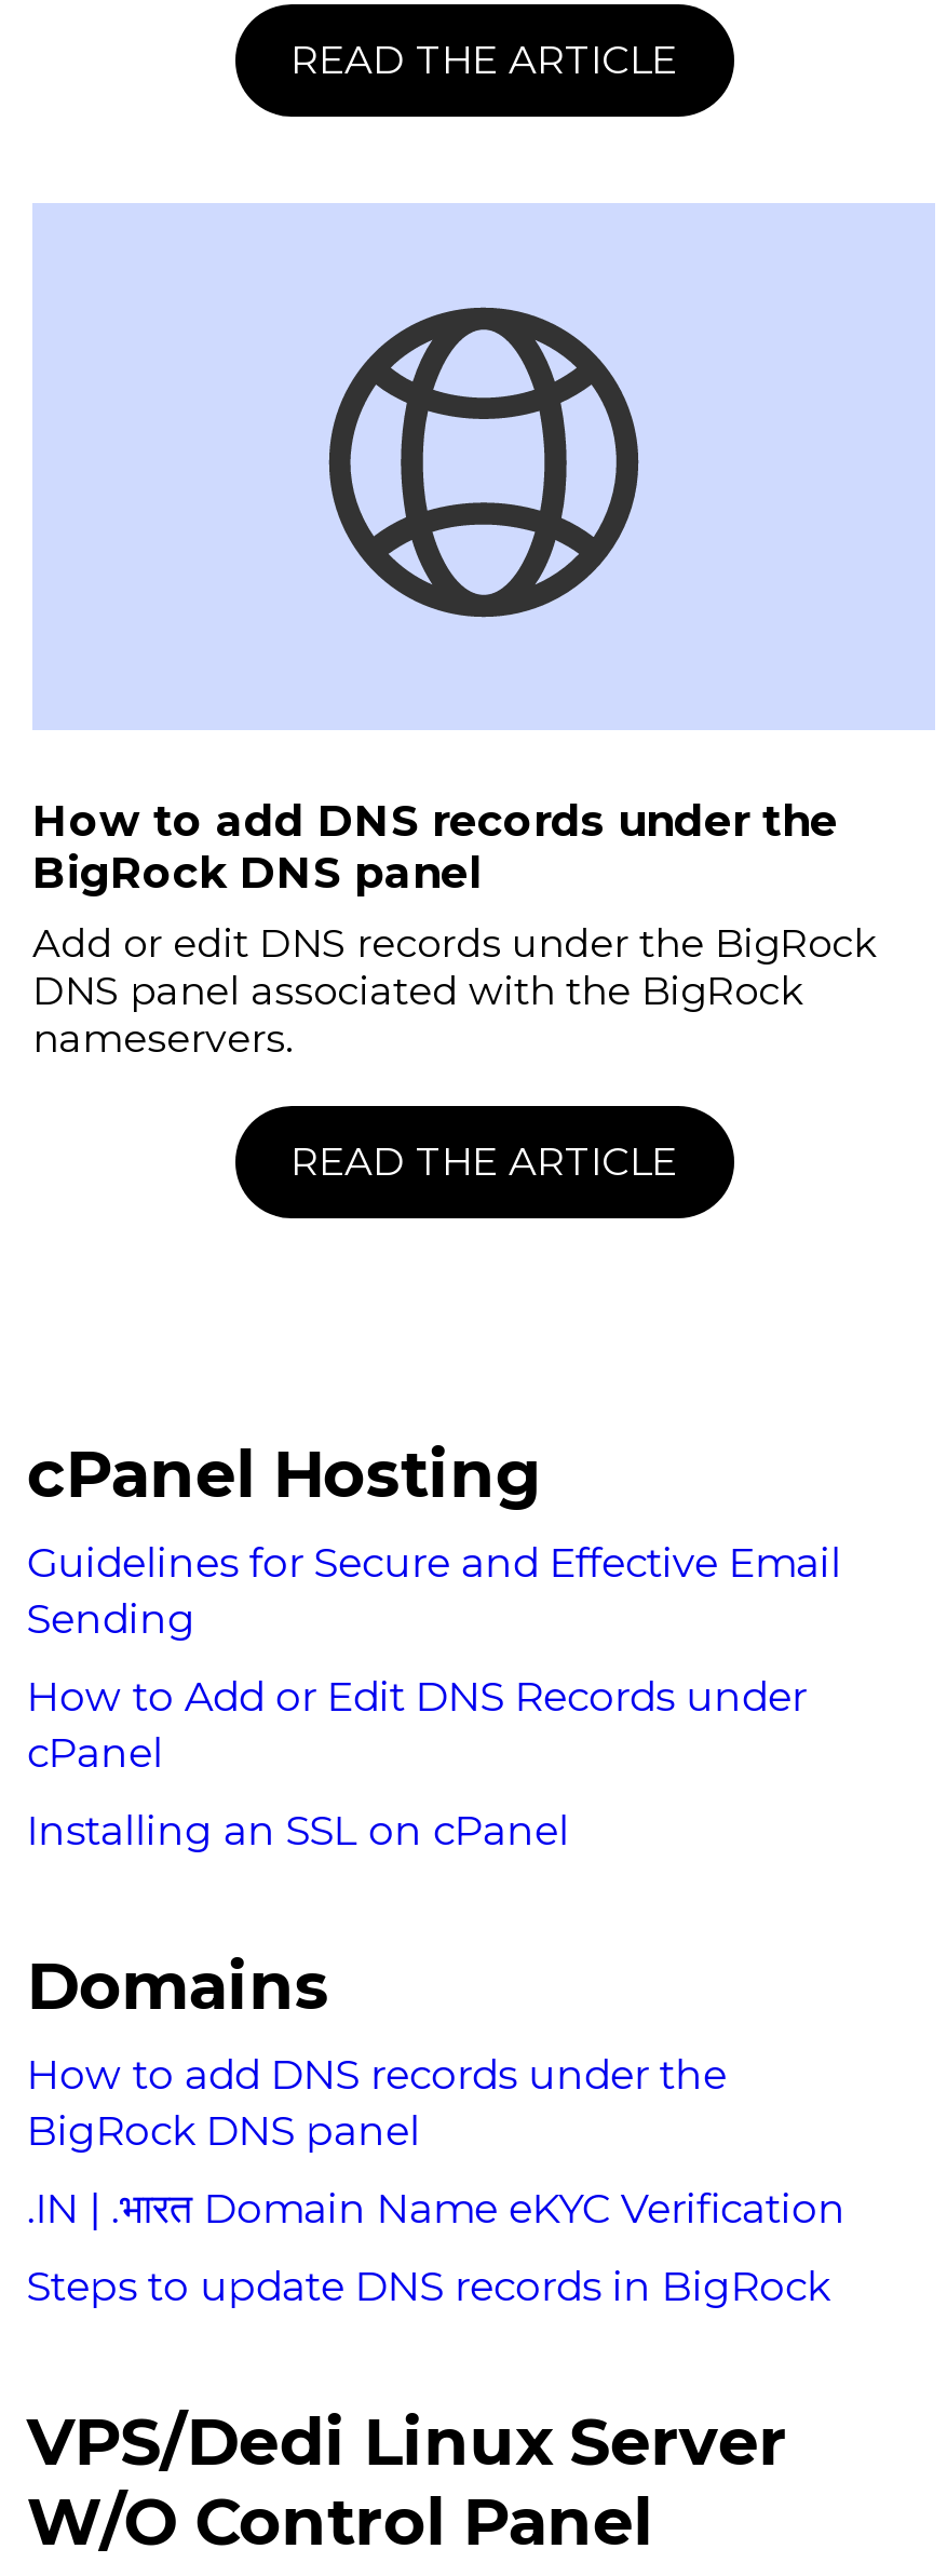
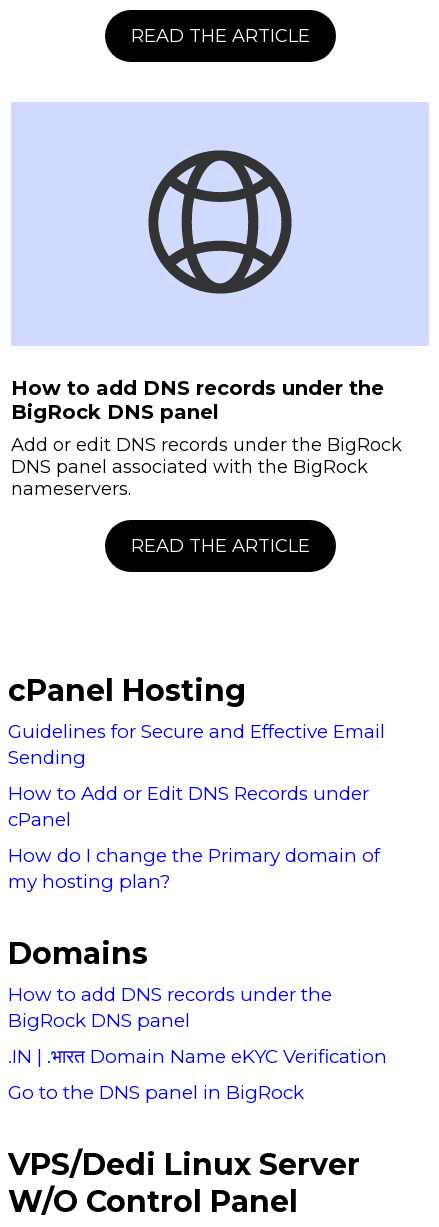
[27,1806,569,1856] Installing an SSL on cPanel -> [8,844,380,893] How do I change the Primary domain of | my hosting plan?
[27,2262,830,2311] Steps to update DNS records in BigRock -> [8,1081,304,1104] Go to the DNS panel in BigRock

